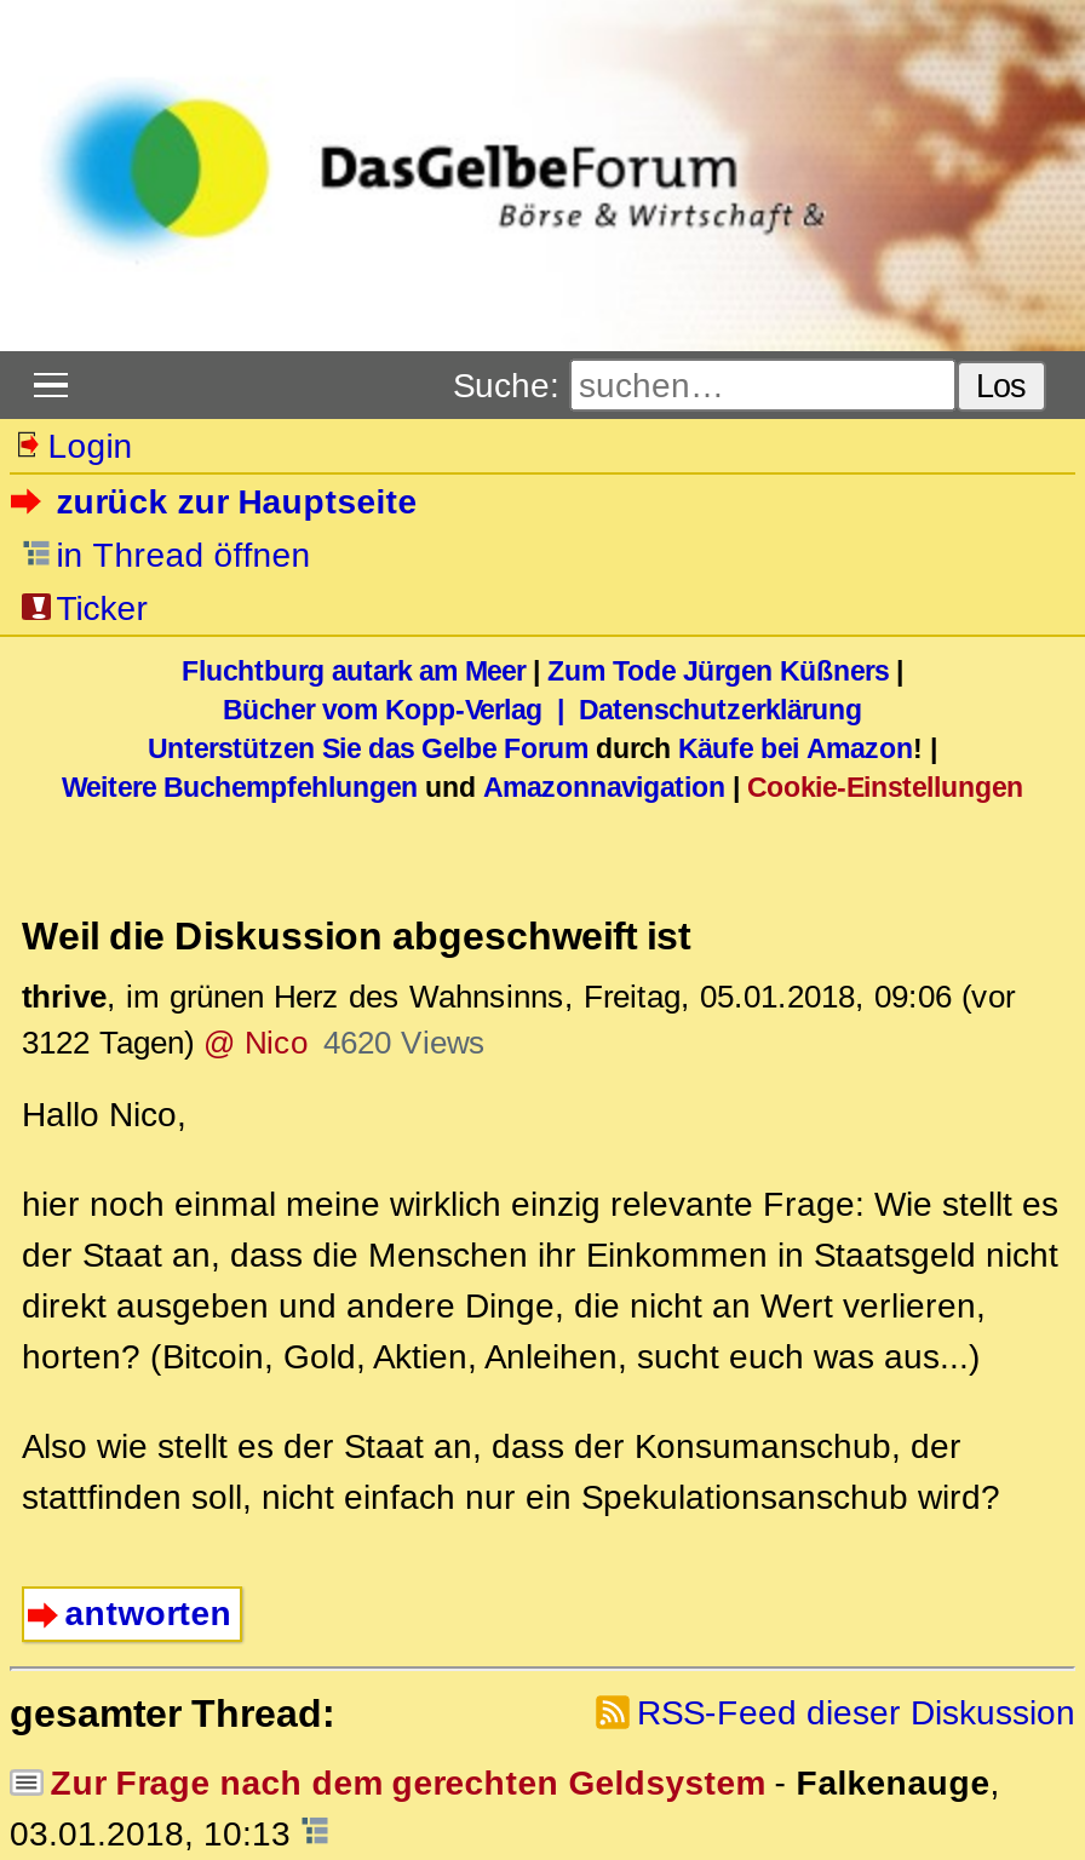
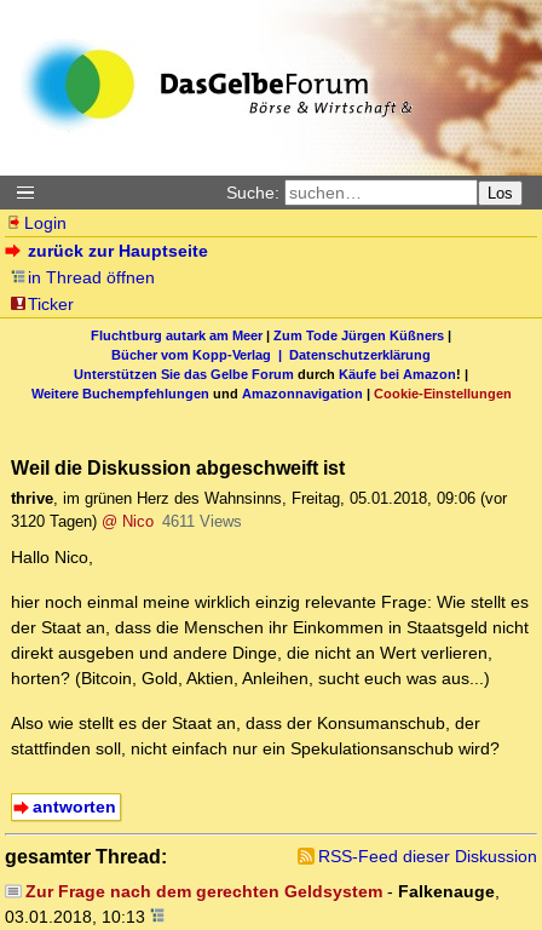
[22,1026,486,1062] 3122 Tagen) @ Nico 4620 Views -> [11,513,241,531] 3120 Tagen) @ Nico 4611 Views

